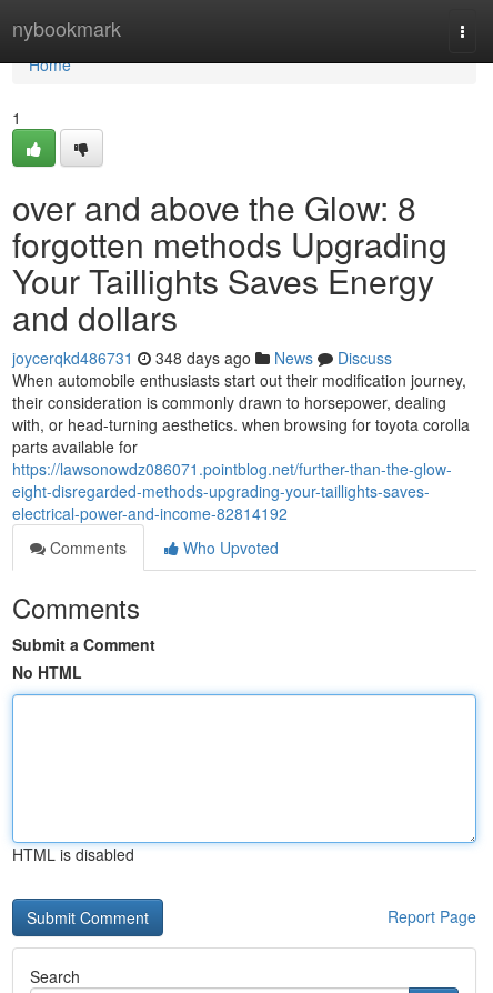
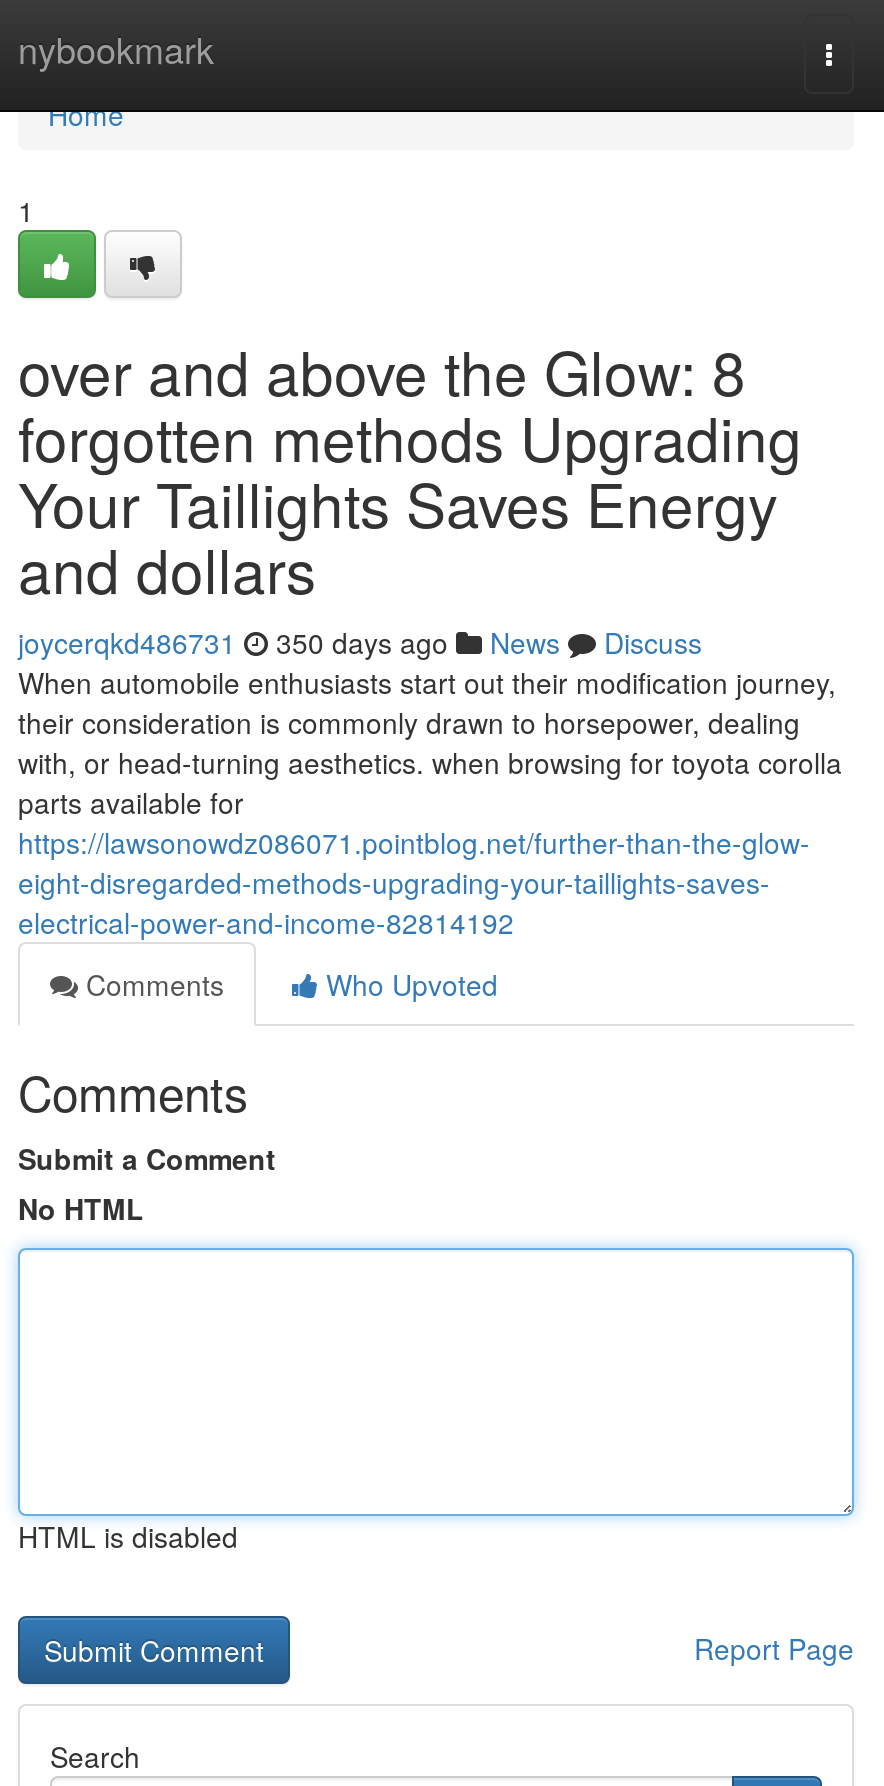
[12,347,392,369] joycerqkd486731 348 days ago News Discuss -> [18,622,702,662] joycerqkd486731 350 days ago News Discuss

